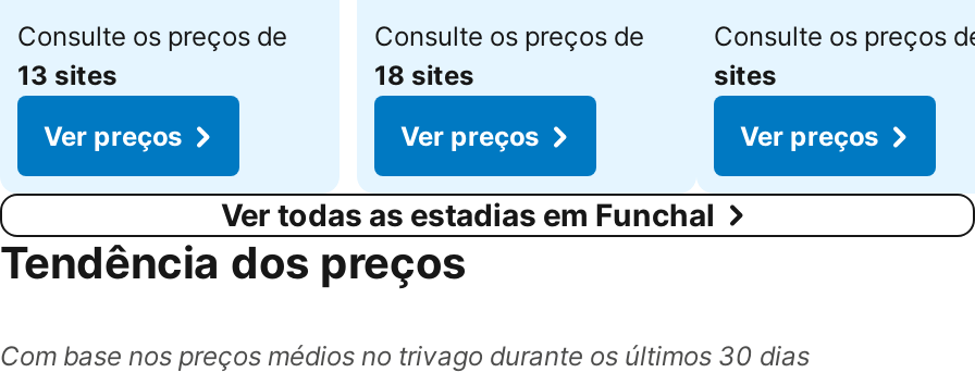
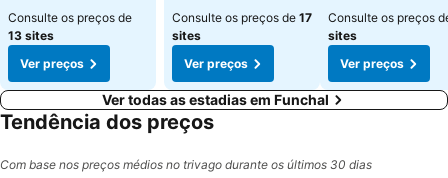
[374,20,644,91] Consulte os preços de | 18 sites -> [172,10,312,43] Consulte os preços de 17 | sites

